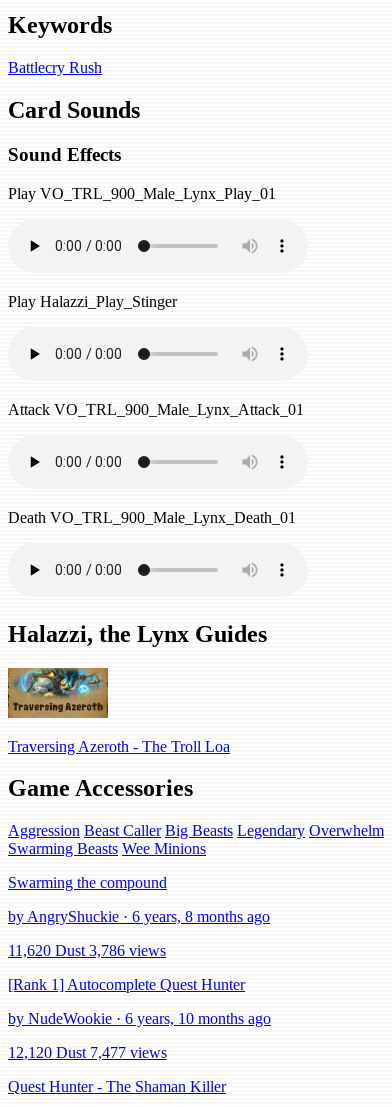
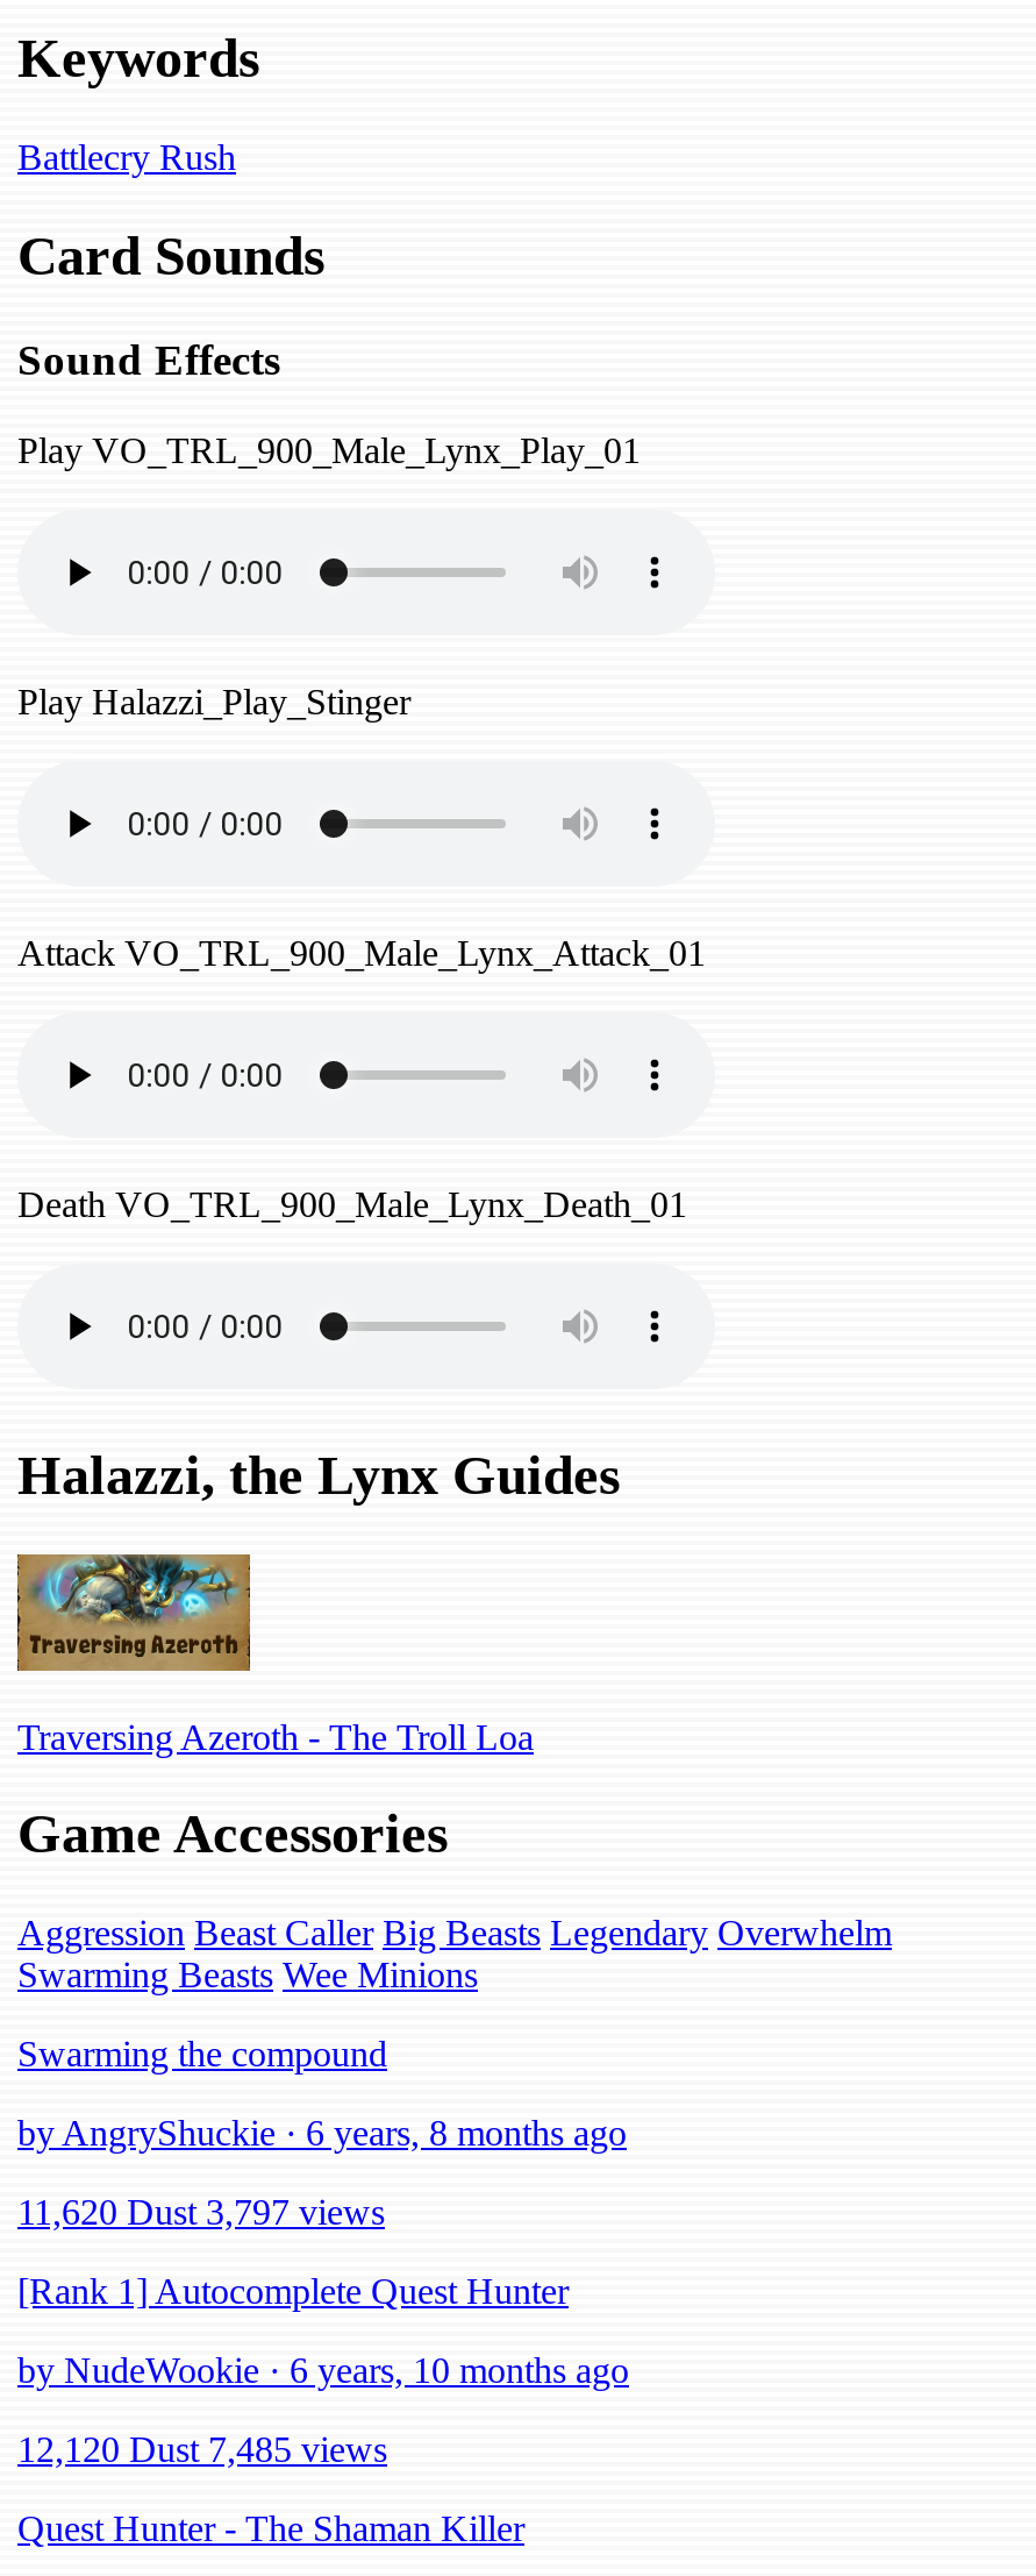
[8,942,166,959] 11,620 Dust 3,786 views -> [17,2193,385,2232] 11,620 Dust 3,797 views
[8,1044,167,1061] 12,120 Dust 7,477 views -> [17,2430,387,2470] 12,120 Dust 7,485 views

